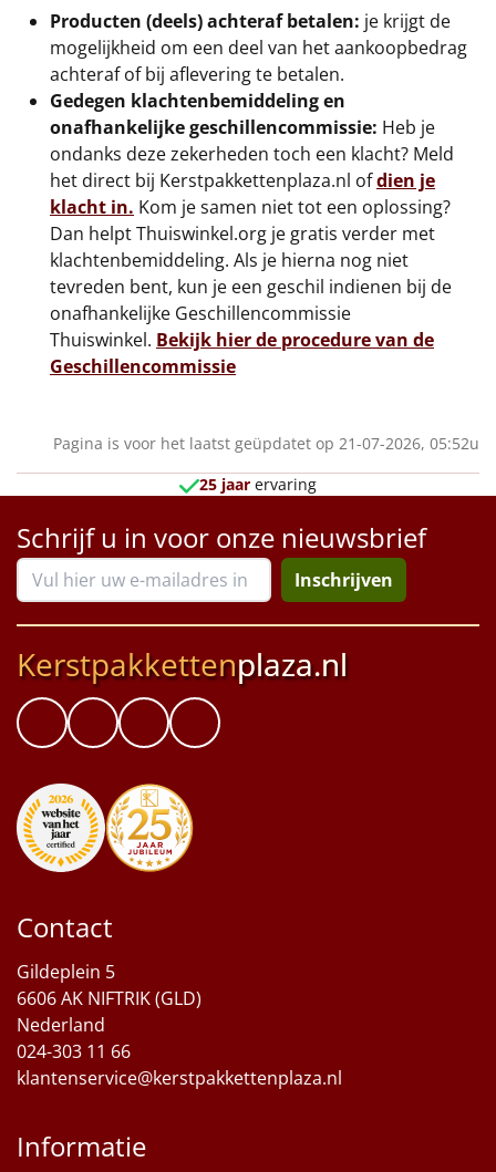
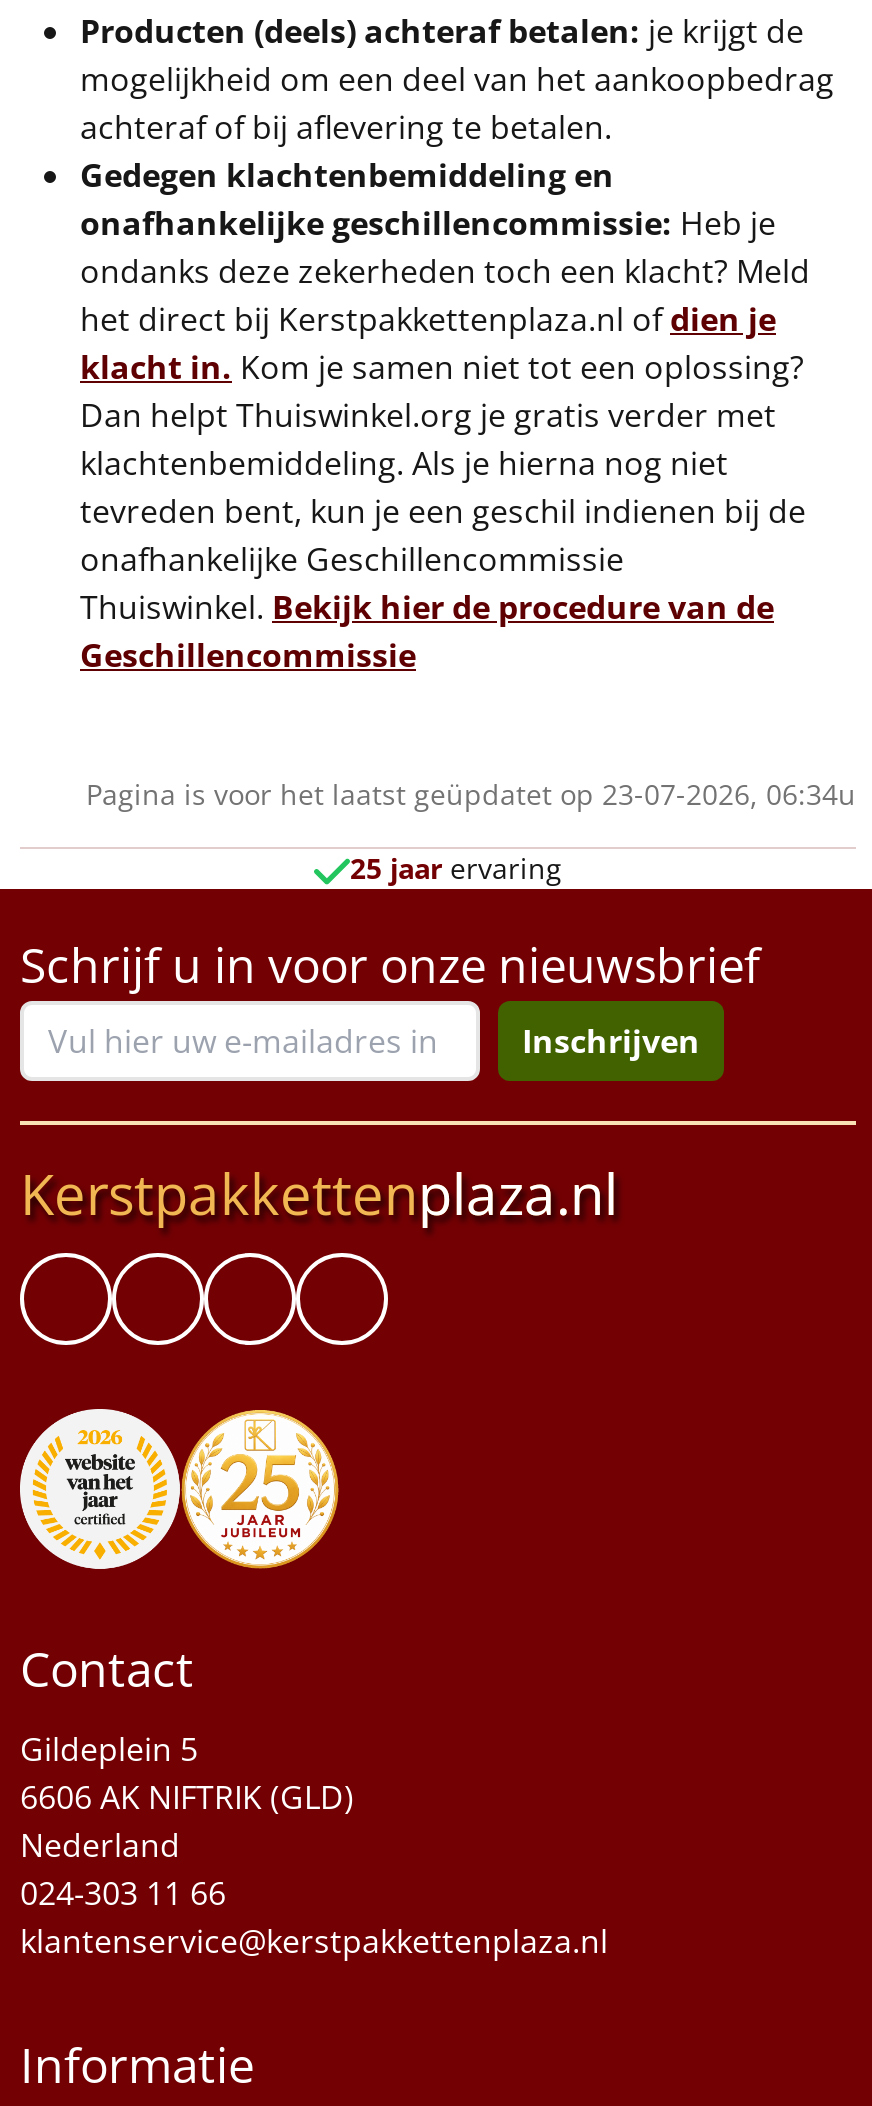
[53,433,479,454] Pagina is voor het laatst geüpdatet op 21-07-2026, 05:52u -> [86,775,856,813] Pagina is voor het laatst geüpdatet op 23-07-2026, 06:34u

